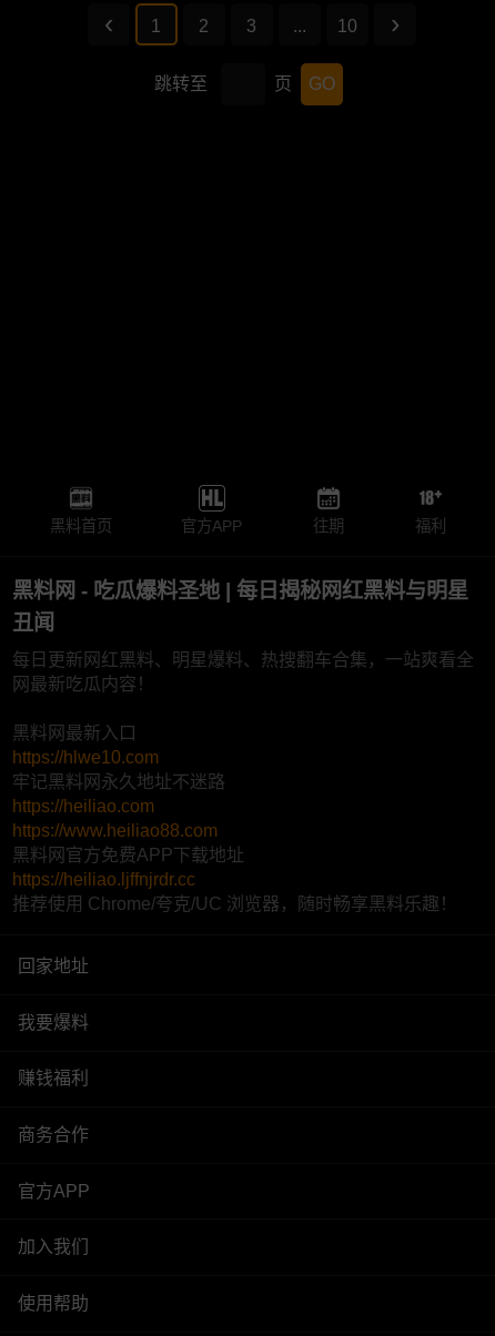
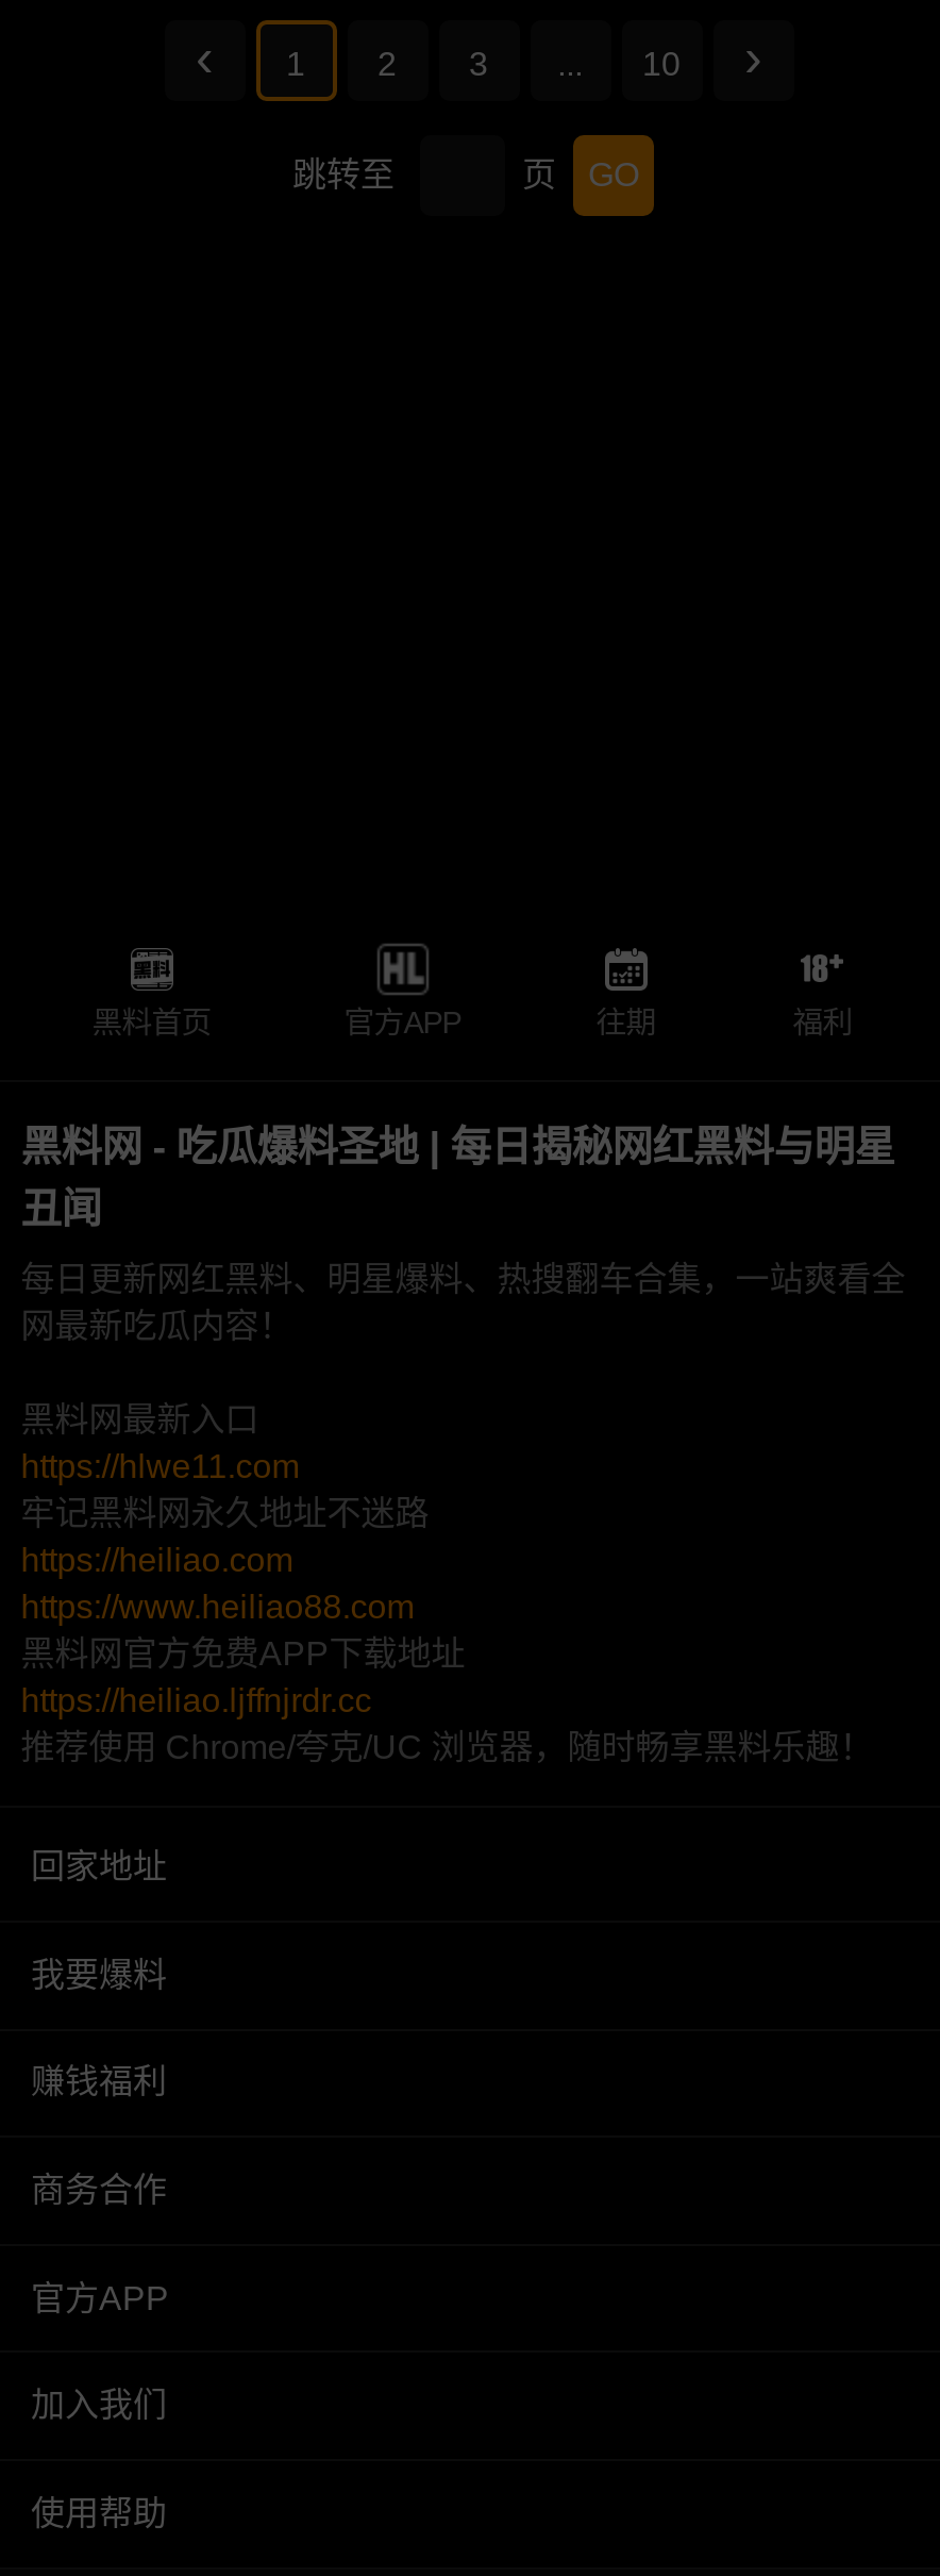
[12,748,159,767] https://hlwe10.com -> [21,1449,299,1485] https://hlwe11.com

